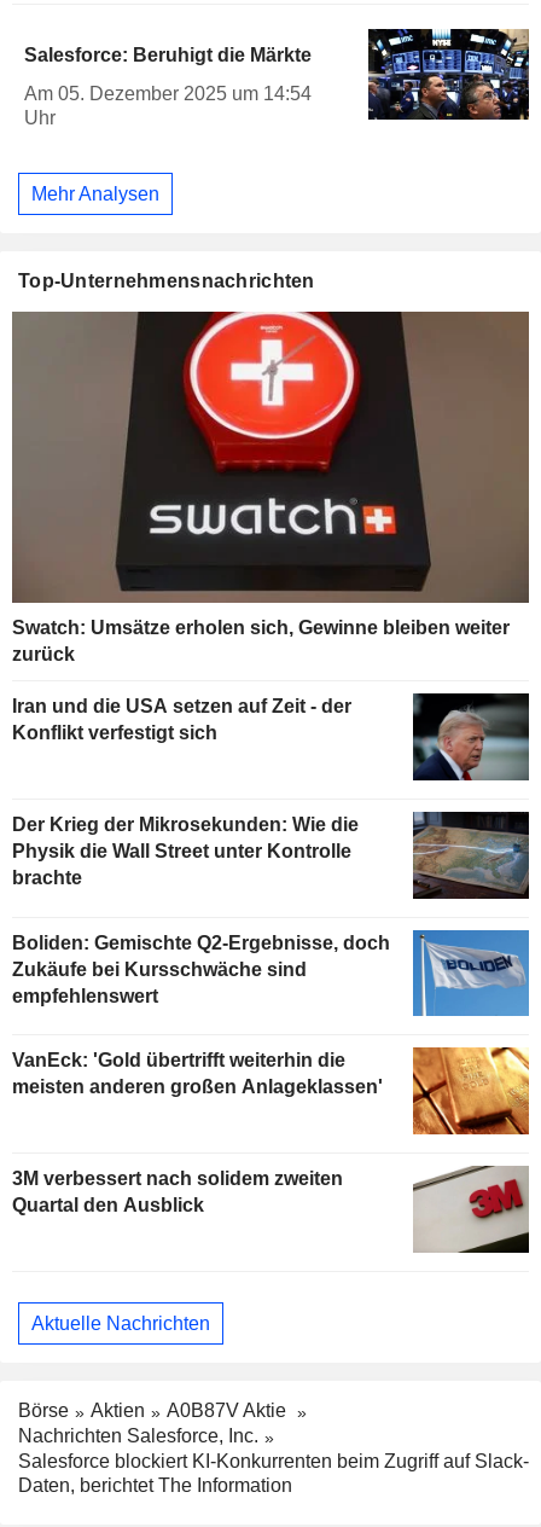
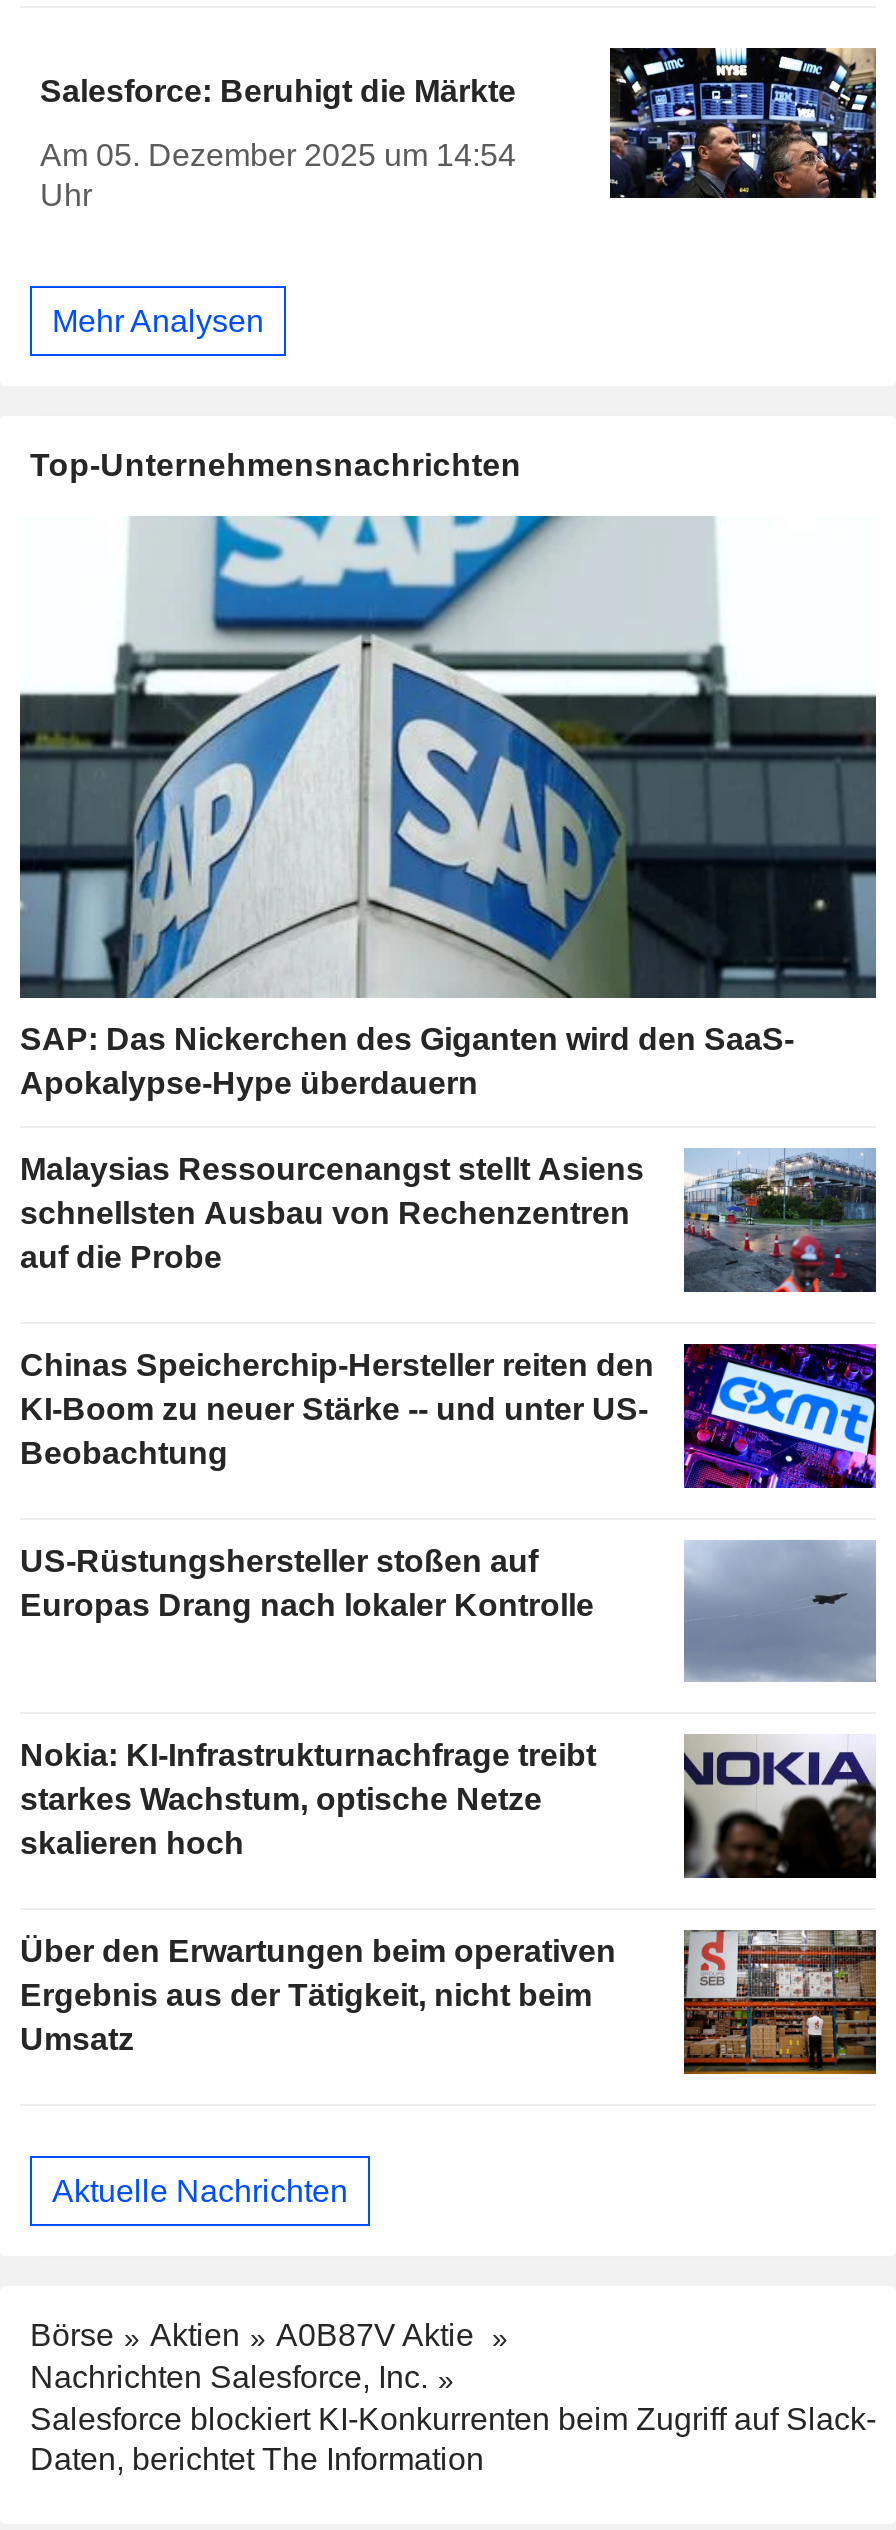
[11,310,530,664] [image] | Swatch: Umsätze erholen sich, Gewinne bleiben weiter | zurück -> [18,514,878,1100] [image] | SAP: Das Nickerchen des Giganten wird den SaaS- | Apokalypse-Hype überdauern
[12,696,351,743] Iran und die USA setzen auf Zeit - der | Konflikt verfestigt sich -> [20,1152,644,1274] Malaysias Ressourcenangst stellt Asiens | schnellsten Ausbau von Rechenzentren | auf die Probe
[412,692,530,782] [image] -> [682,1148,876,1294] [image]
[12,814,359,888] Der Krieg der Mikrosekunden: Wie die | Physik die Wall Street unter Kontrolle | brachte -> [20,1348,654,1470] Chinas Speicherchip-Hersteller reiten den | KI-Boom zu neuer Stärke -- und unter US- | Beobachtung
[412,811,530,900] [image] -> [682,1342,878,1490] [image]
[12,932,390,1006] Boliden: Gemischte Q2-Ergebnisse, doch | Zukäufe bei Kursschwäche sind | empfehlenswert -> [20,1543,594,1621] US-Rüstungshersteller stoßen auf | Europas Drang nach lokaler Kontrolle
[413,930,529,1016] [image] -> [684,1542,876,1682] [image]
[12,1050,383,1098] VanEck: 'Gold übertrifft weiterhin die | meisten anderen großen Anlageklassen' -> [20,1739,596,1861] Nokia: KI-Infrastrukturnachfrage treibt | starkes Wachstum, optische Netze | skalieren hoch
[412,1046,530,1136] [image] -> [682,1734,878,1880] [image]
[12,1169,343,1216] 3M verbessert nach solidem zweiten | Quartal den Ausblick -> [20,1935,616,2057] Über den Erwartungen beim operativen | Ergebnis aus der Tätigkeit, nicht beim | Umsatz
[413,1166,529,1254] [image] -> [682,1928,876,2076] [image]

